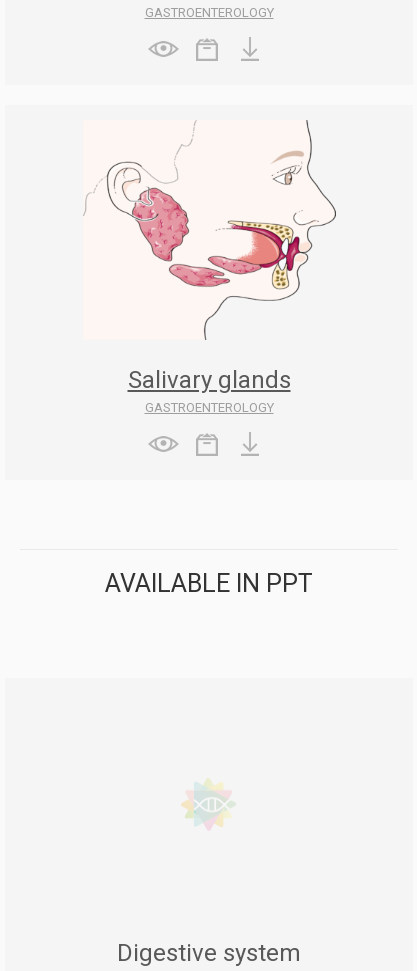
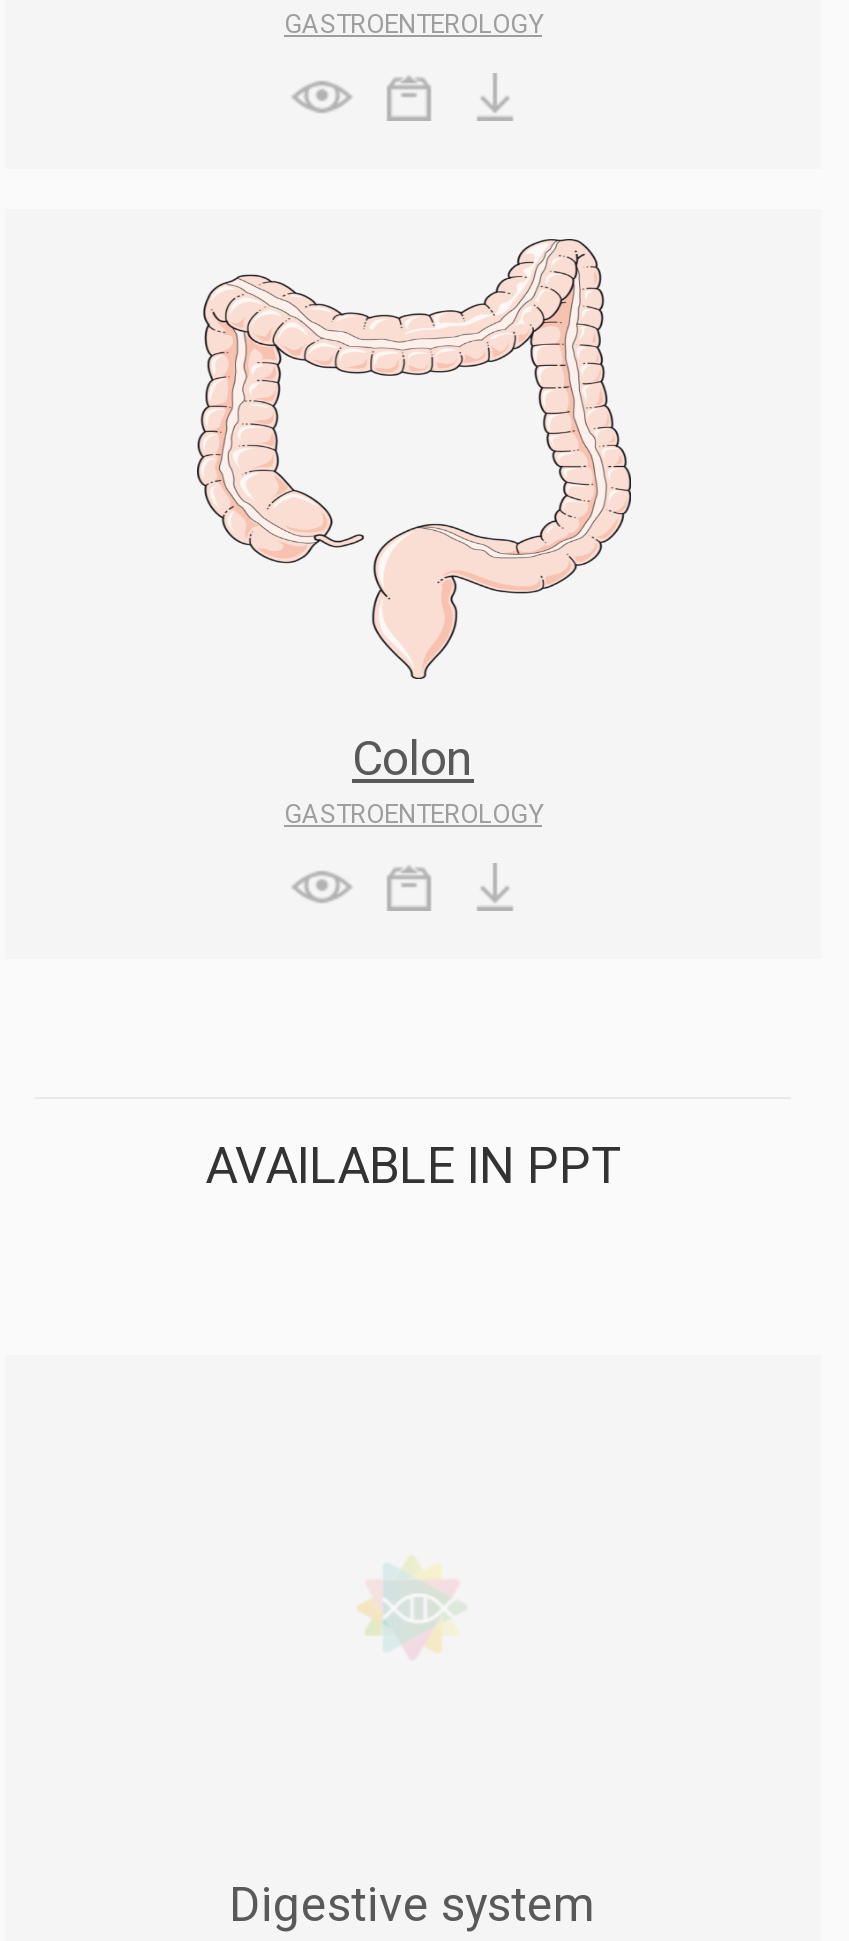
[83,119,337,394] [image] | Salivary glands -> [163,237,667,787] [image] | Colon

